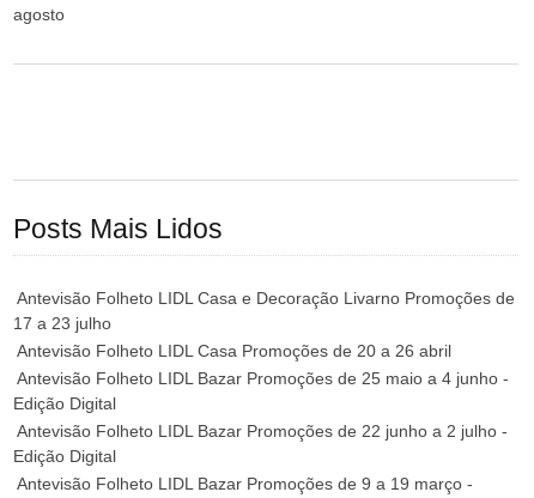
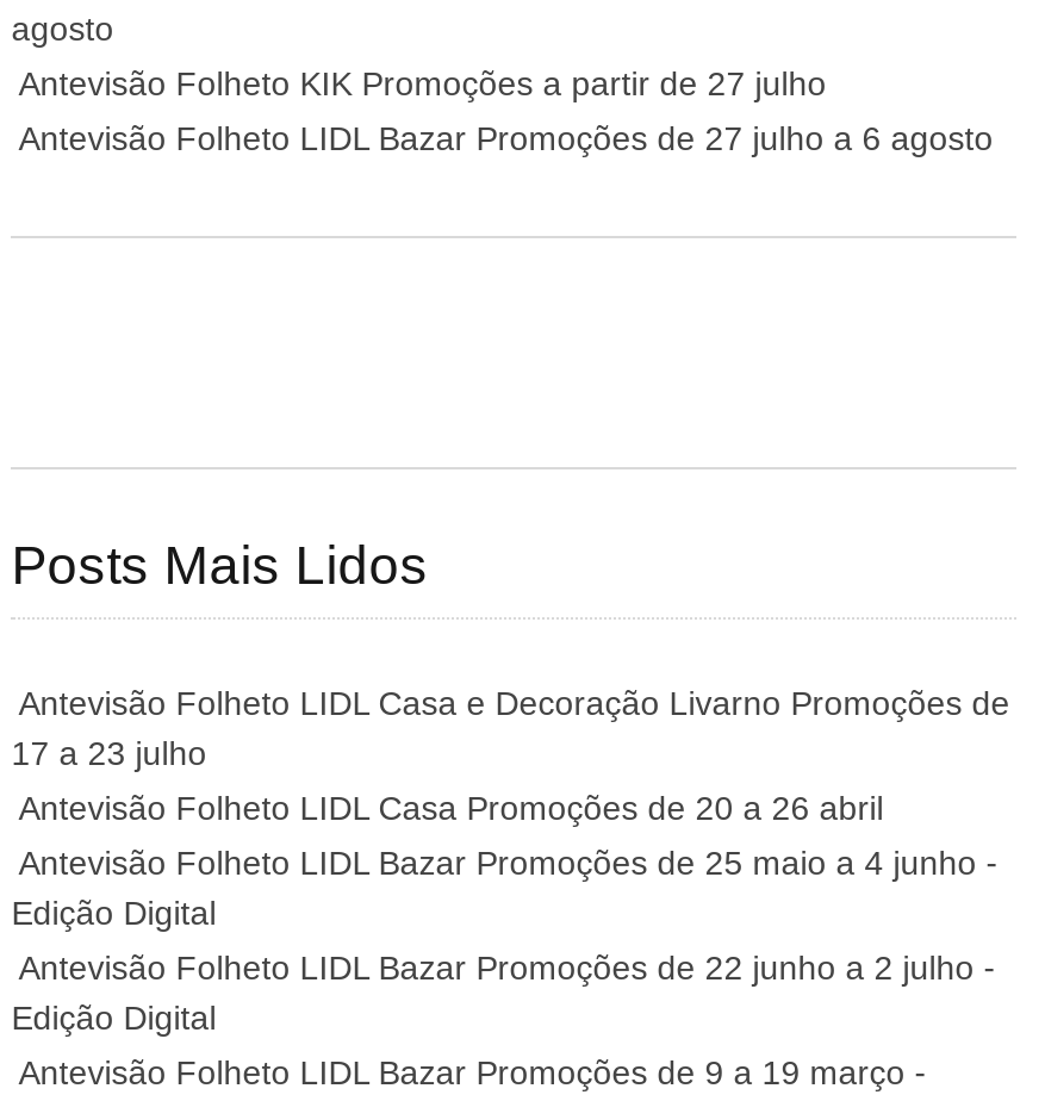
none -> [18,65,993,158] Antevisão Folheto KIK Promoções a partir de 27 julho | Antevisão Folheto LIDL Bazar Promoções de 27 julho a 6 agosto

